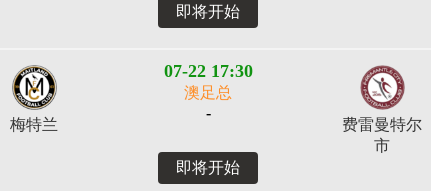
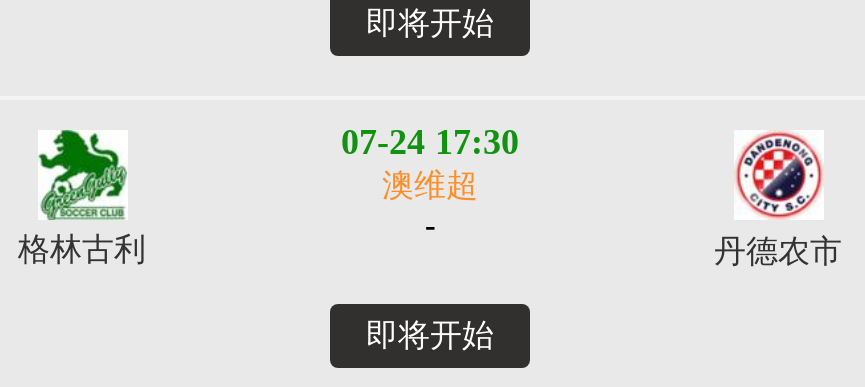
[10,64,58,133] [image] | 梅特兰 -> [18,128,146,266] [image] | 格林古利
[163,61,252,101] 07-22 17:30 | 澳足总 -> [341,122,519,202] 07-24 17:30 | 澳维超
[342,65,422,154] [image] | 费雷曼特尔 | 市 -> [714,132,842,268] [image] | 丹德农市

